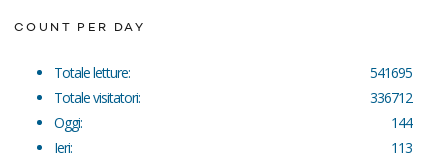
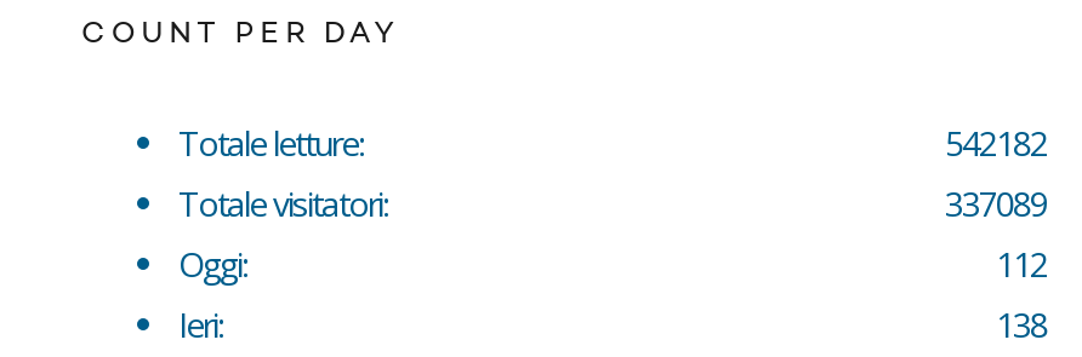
[370,63,412,82] 541695 -> [945,119,1047,165] 542182
[370,88,412,107] 336712 -> [945,180,1047,226] 337089
[391,113,412,132] 144 -> [996,240,1047,286] 112
[391,138,412,157] 113 -> [996,301,1047,347] 138

